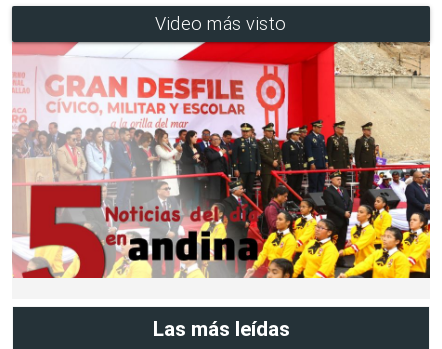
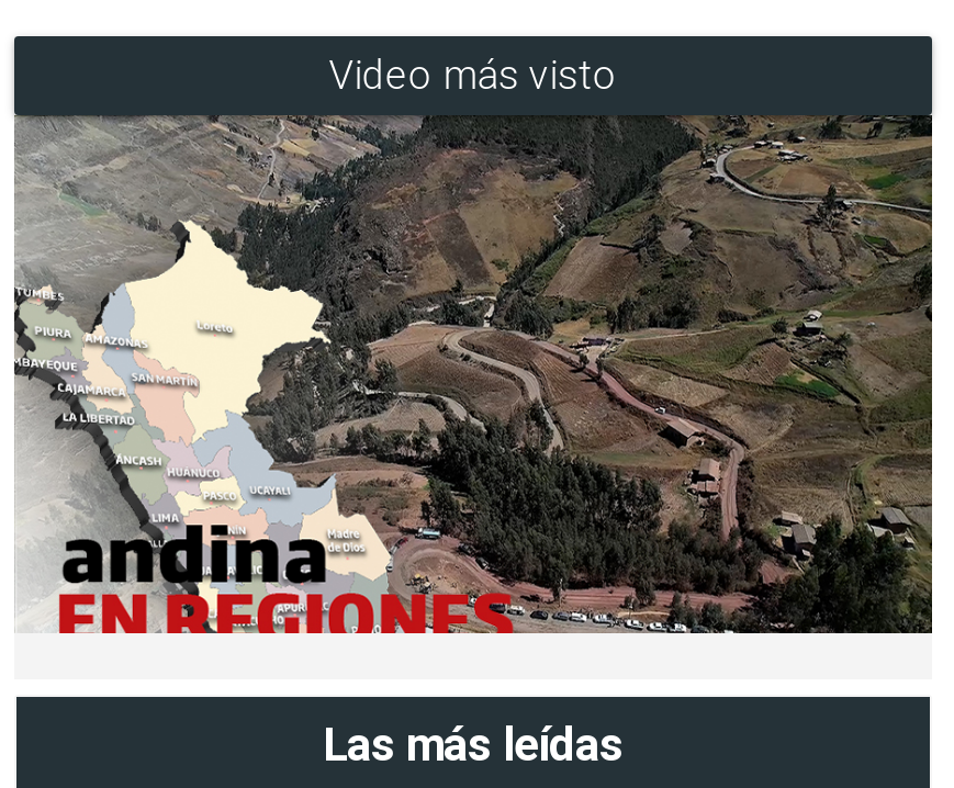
[12,41,431,279] [image] -> [12,115,934,635] [image]

